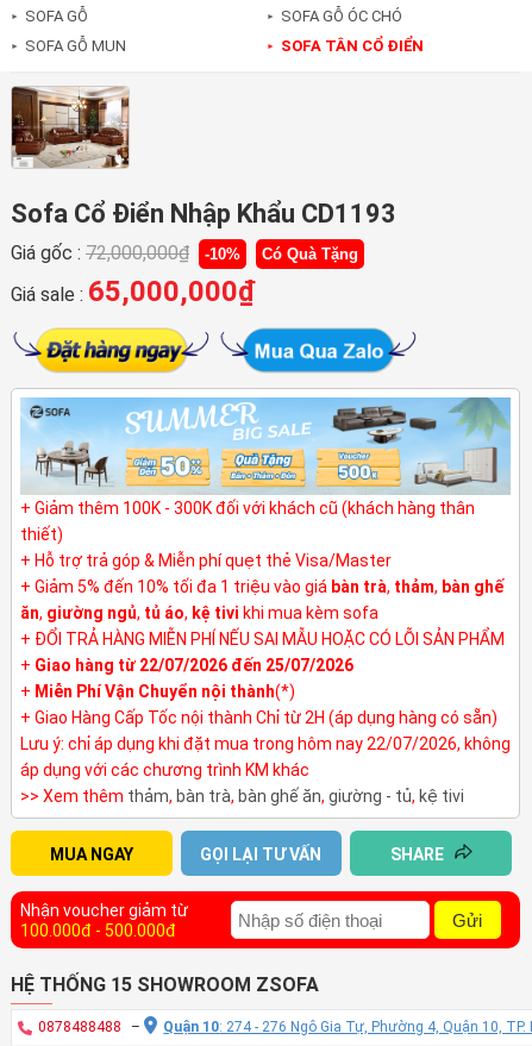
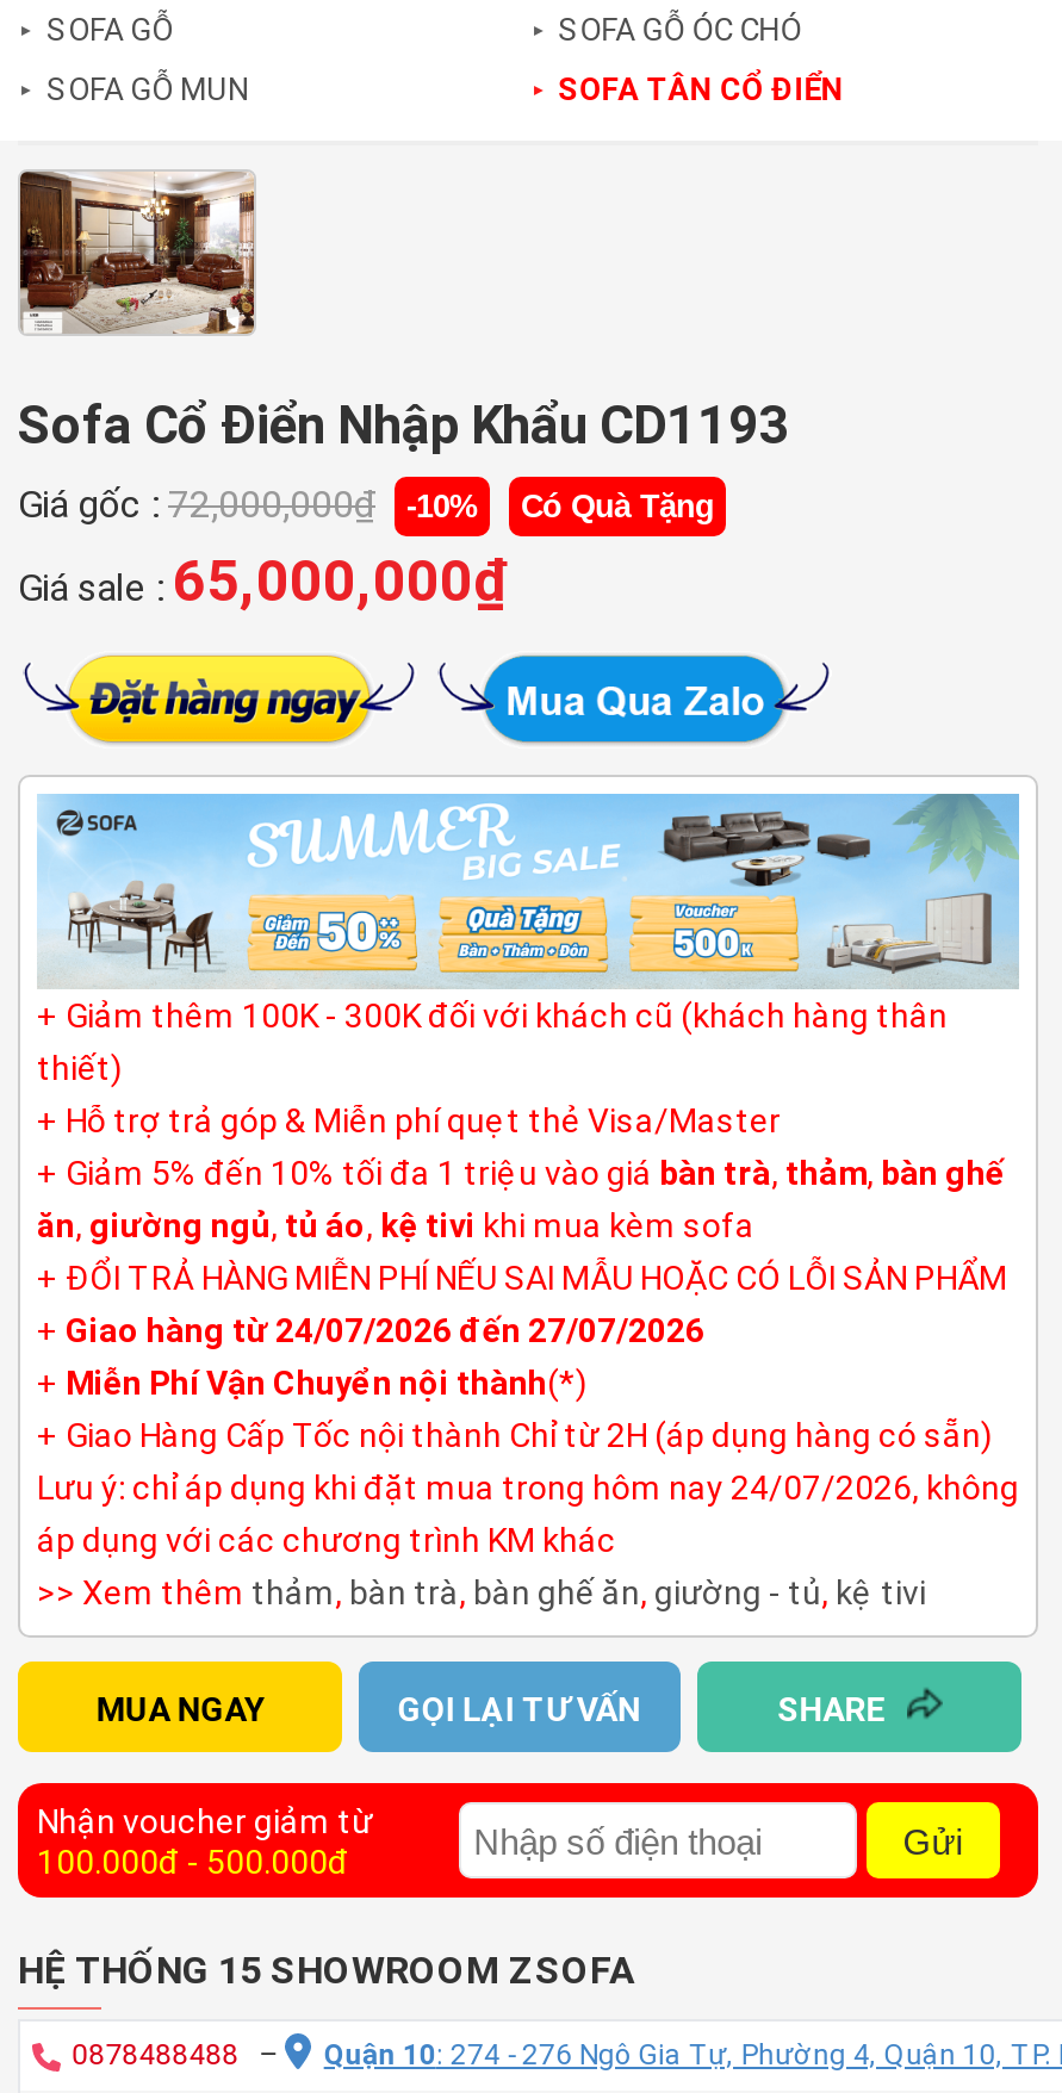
[20,656,353,675] + Giao hàng từ 22/07/2026 đến 25/07/2026 -> [37,1312,704,1350] + Giao hàng từ 24/07/2026 đến 27/07/2026
[20,734,511,754] Lưu ý: chỉ áp dụng khi đặt mua trong hôm nay 22/07/2026, không -> [37,1469,1019,1507] Lưu ý: chỉ áp dụng khi đặt mua trong hôm nay 24/07/2026, không

